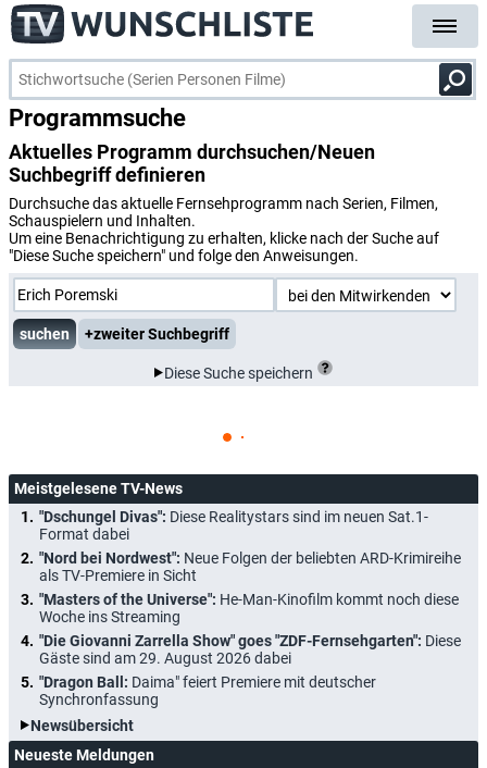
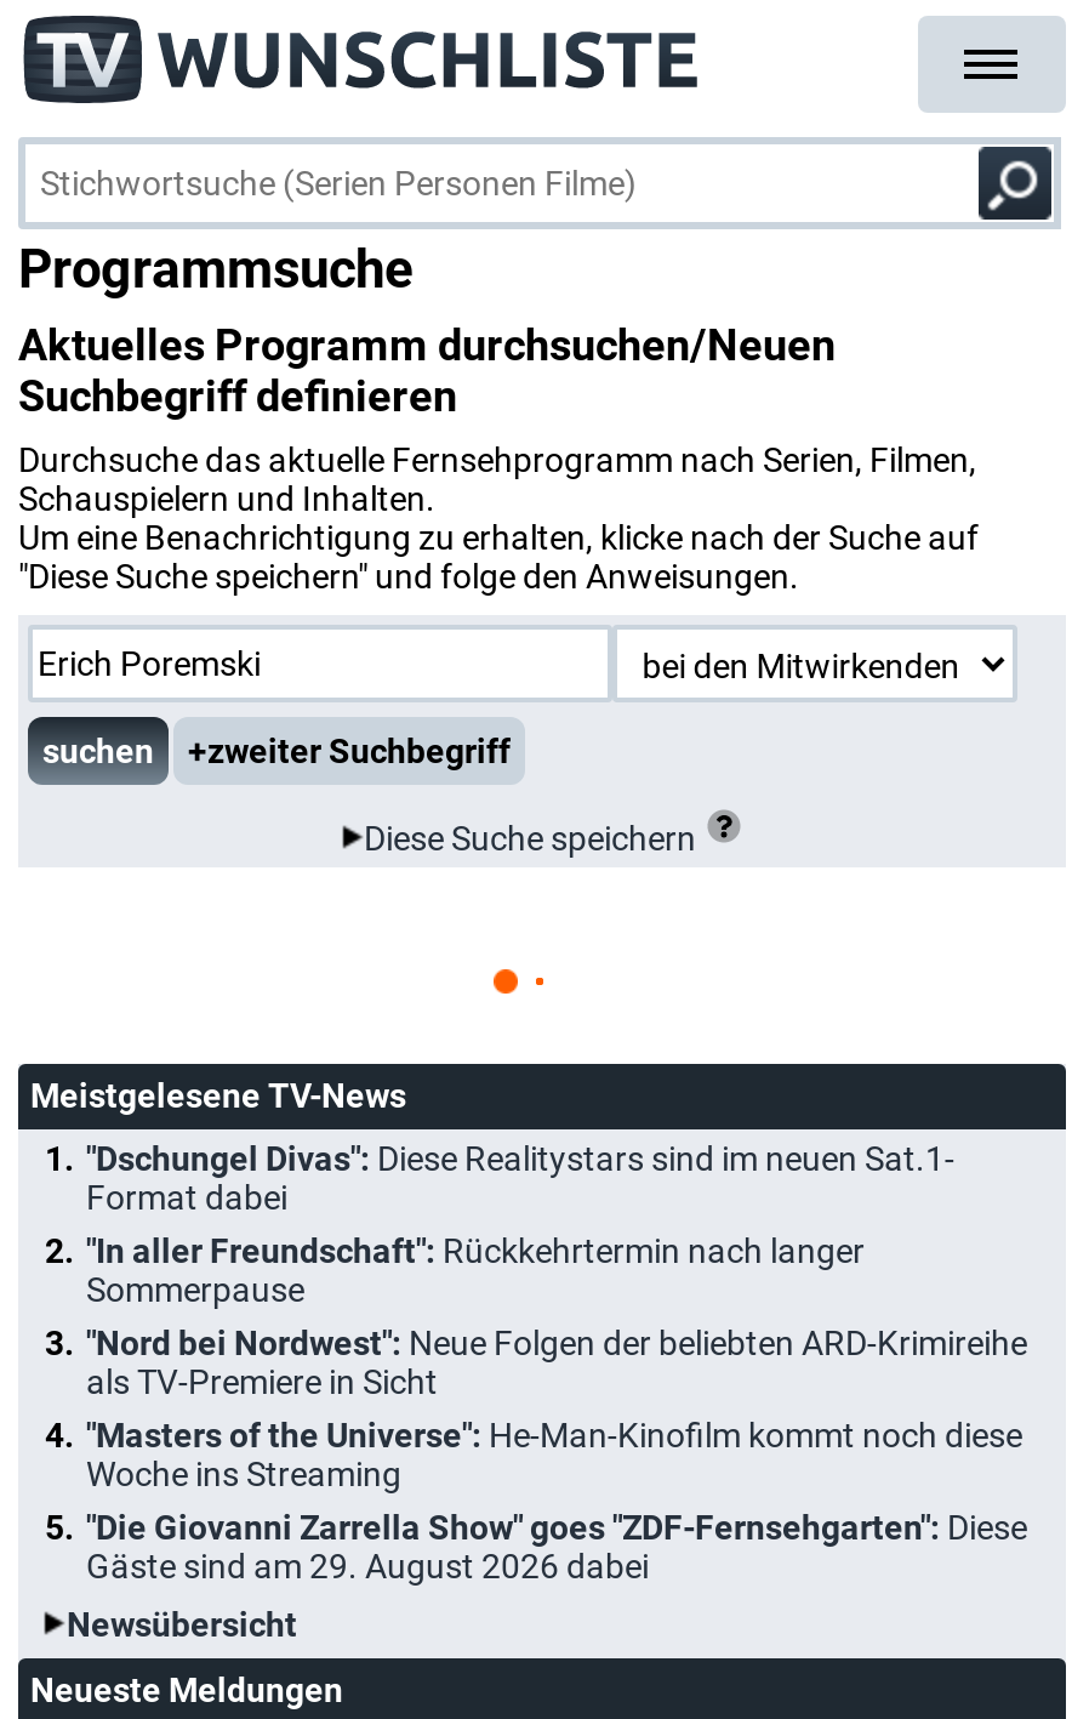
none -> [86,1231,865,1308] "In aller Freundschaft": Rückkehrtermin nach langer | Sommerpause
moved [39,549,461,667] -> [86,1323,1027,1585]: "Nord bei Nordwest": Neue Folgen der beliebten ARD-Krimireihe | als TV-Premiere in Sicht | "Masters of the Universe": He-Man-Kinofilm kommt noch diese | Woche ins Streaming | "Die Giovanni Zarrella Show" goes "ZDF-Fernsehgarten": Diese | Gäste sind am 29. August 2026 dabei
[39,673,376,708] "Dragon Ball: Daima" feiert Premiere mit deutscher | Synchronfassung -> none

